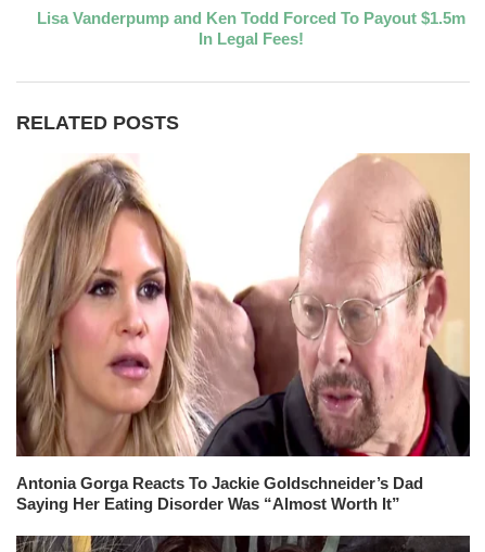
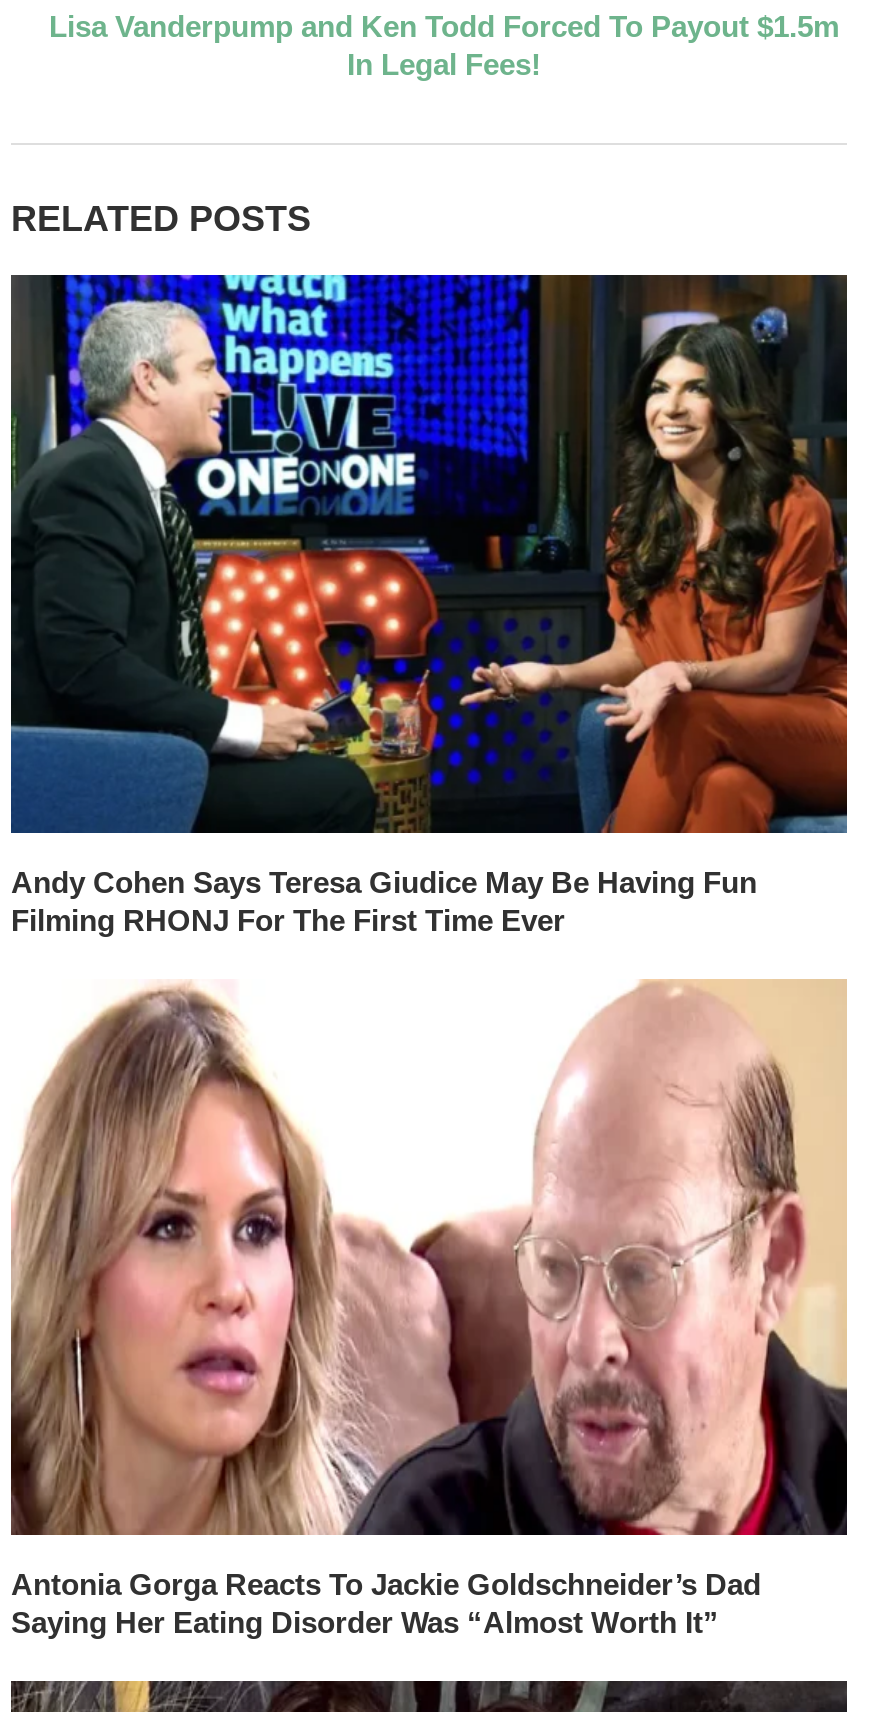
none -> [9,273,849,936] [image] | Andy Cohen Says Teresa Giudice May Be Having Fun | Filming RHONJ For The First Time Ever

